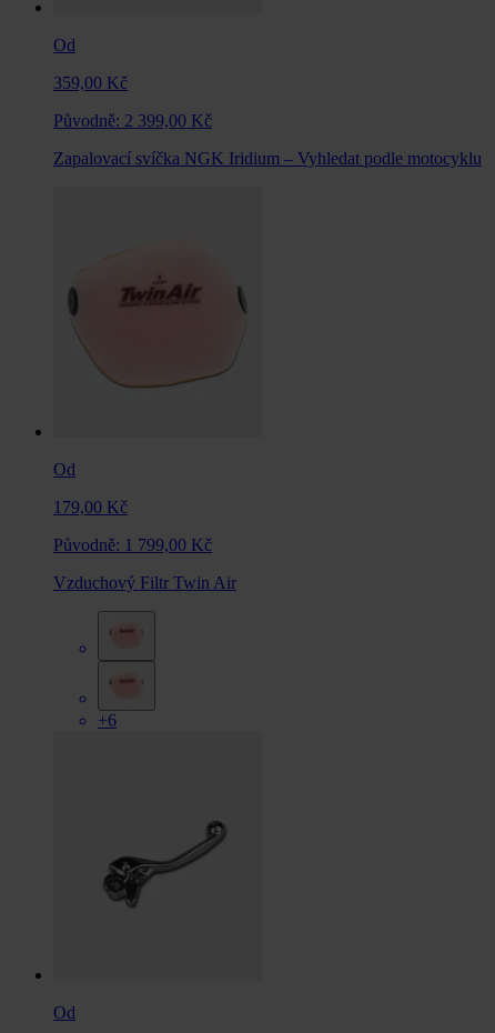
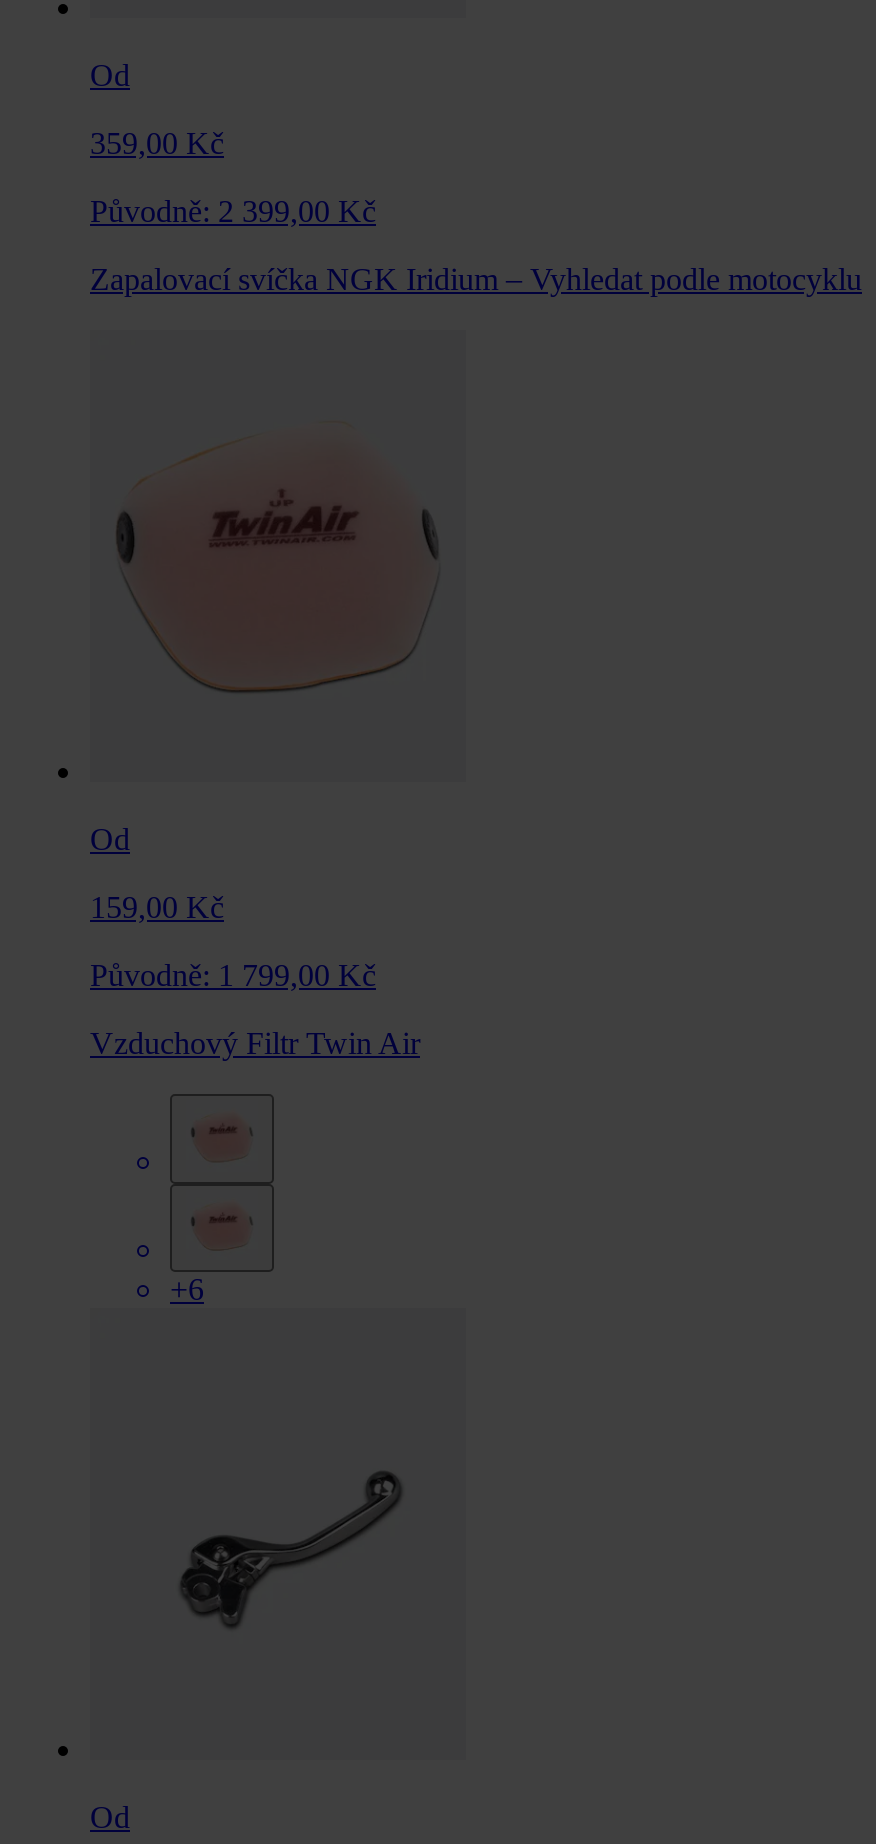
[53,498,128,516] 179,00 Kč -> [90,889,224,923] 159,00 Kč

